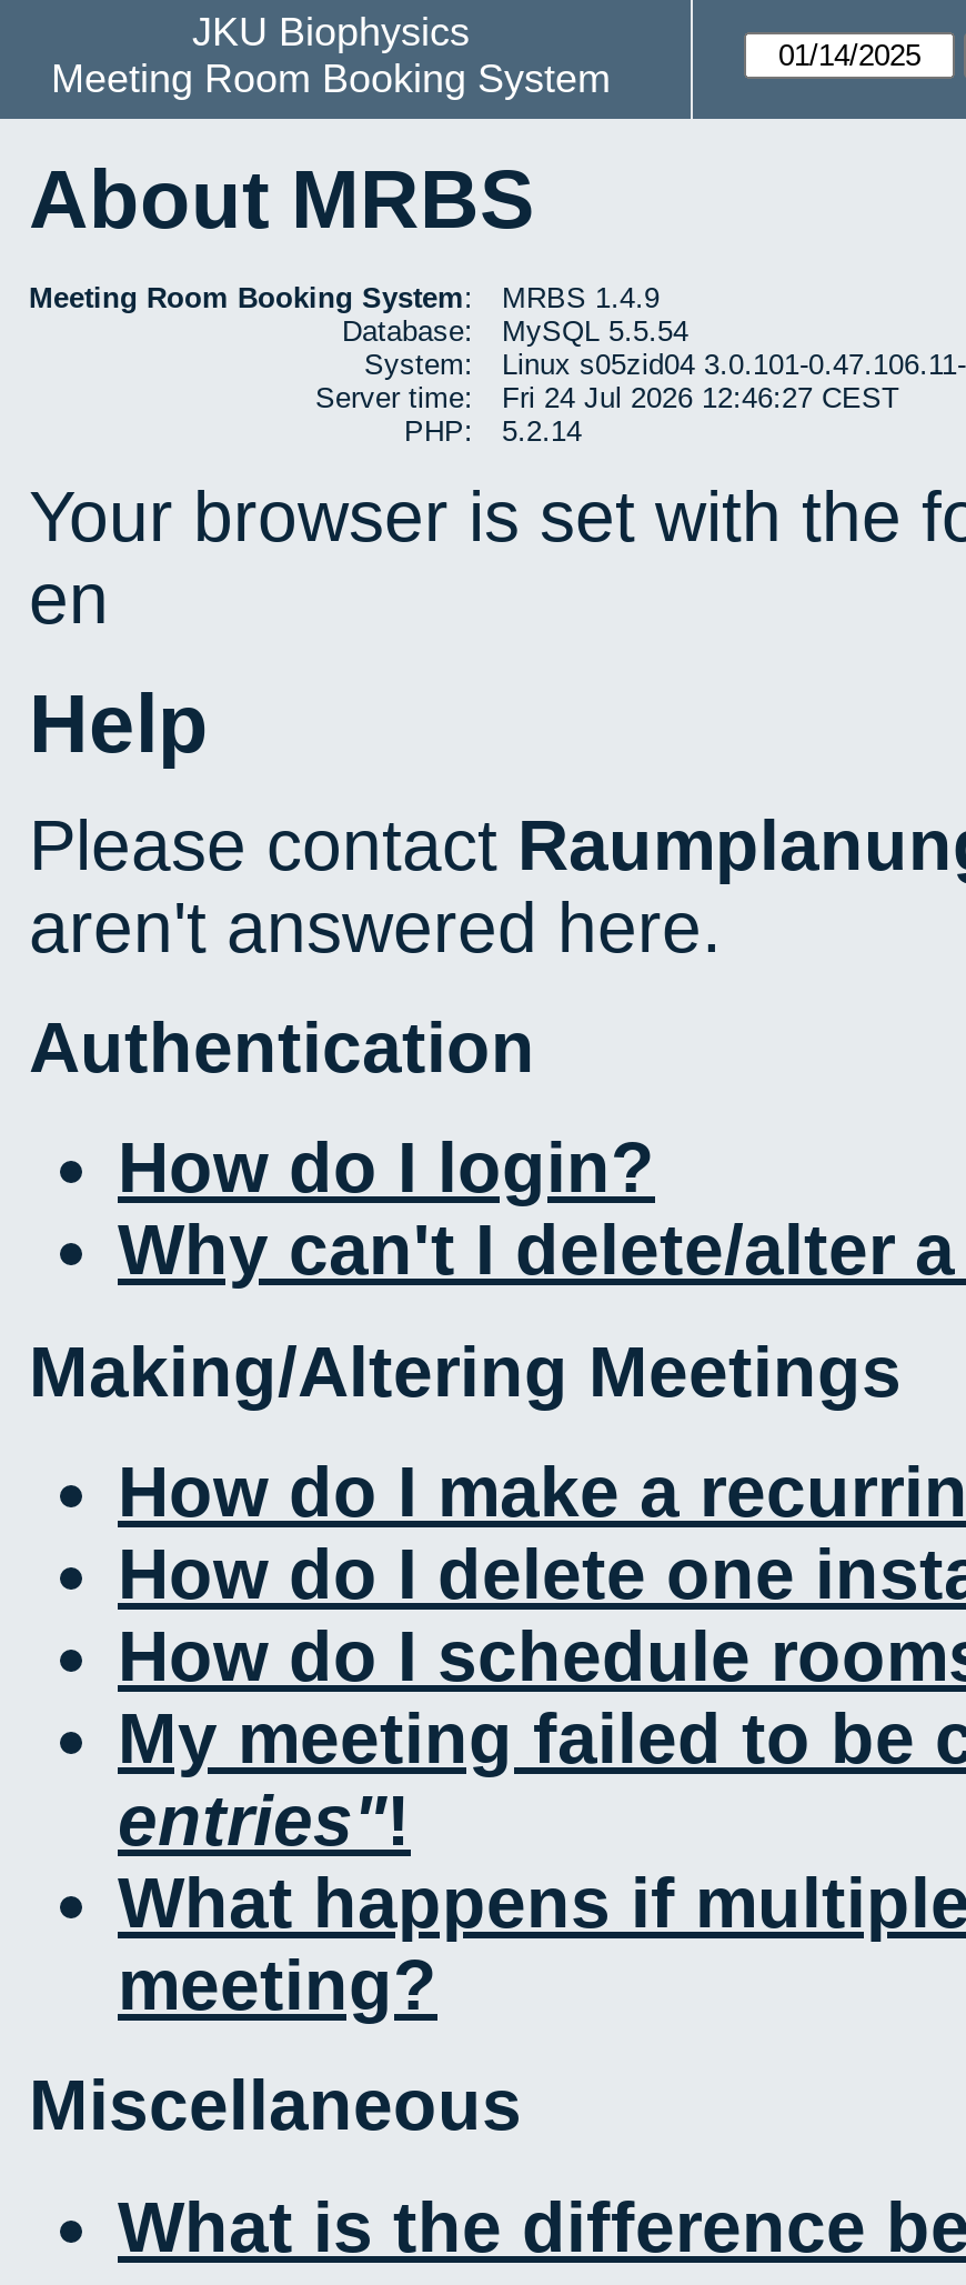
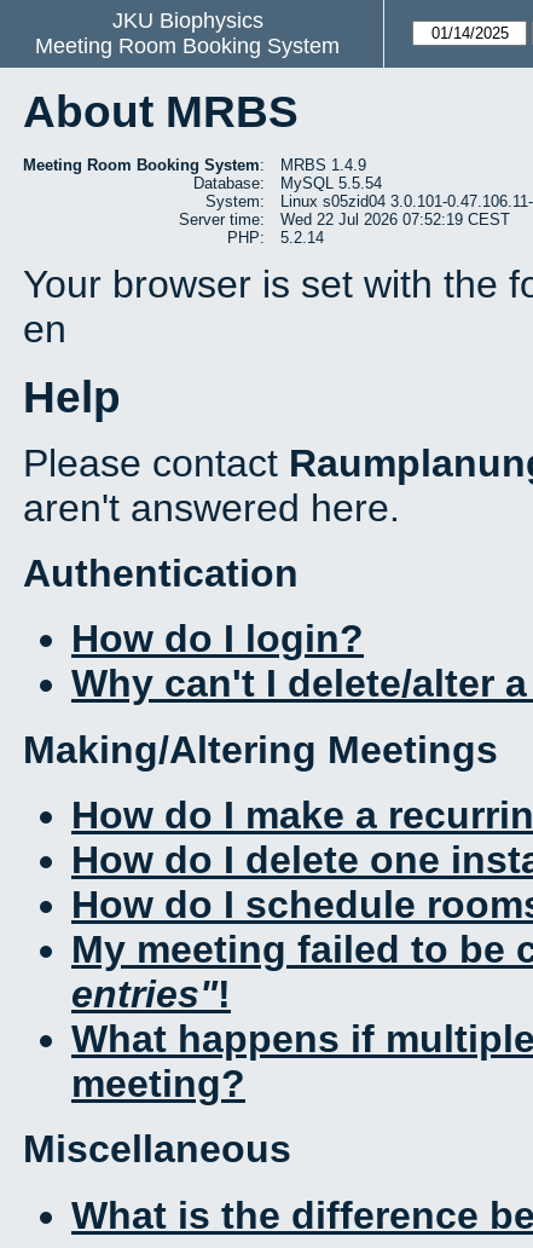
[315,382,899,415] Server time: Fri 24 Jul 2026 12:46:27 CEST -> [179,211,510,229] Server time: Wed 22 Jul 2026 07:52:19 CEST

